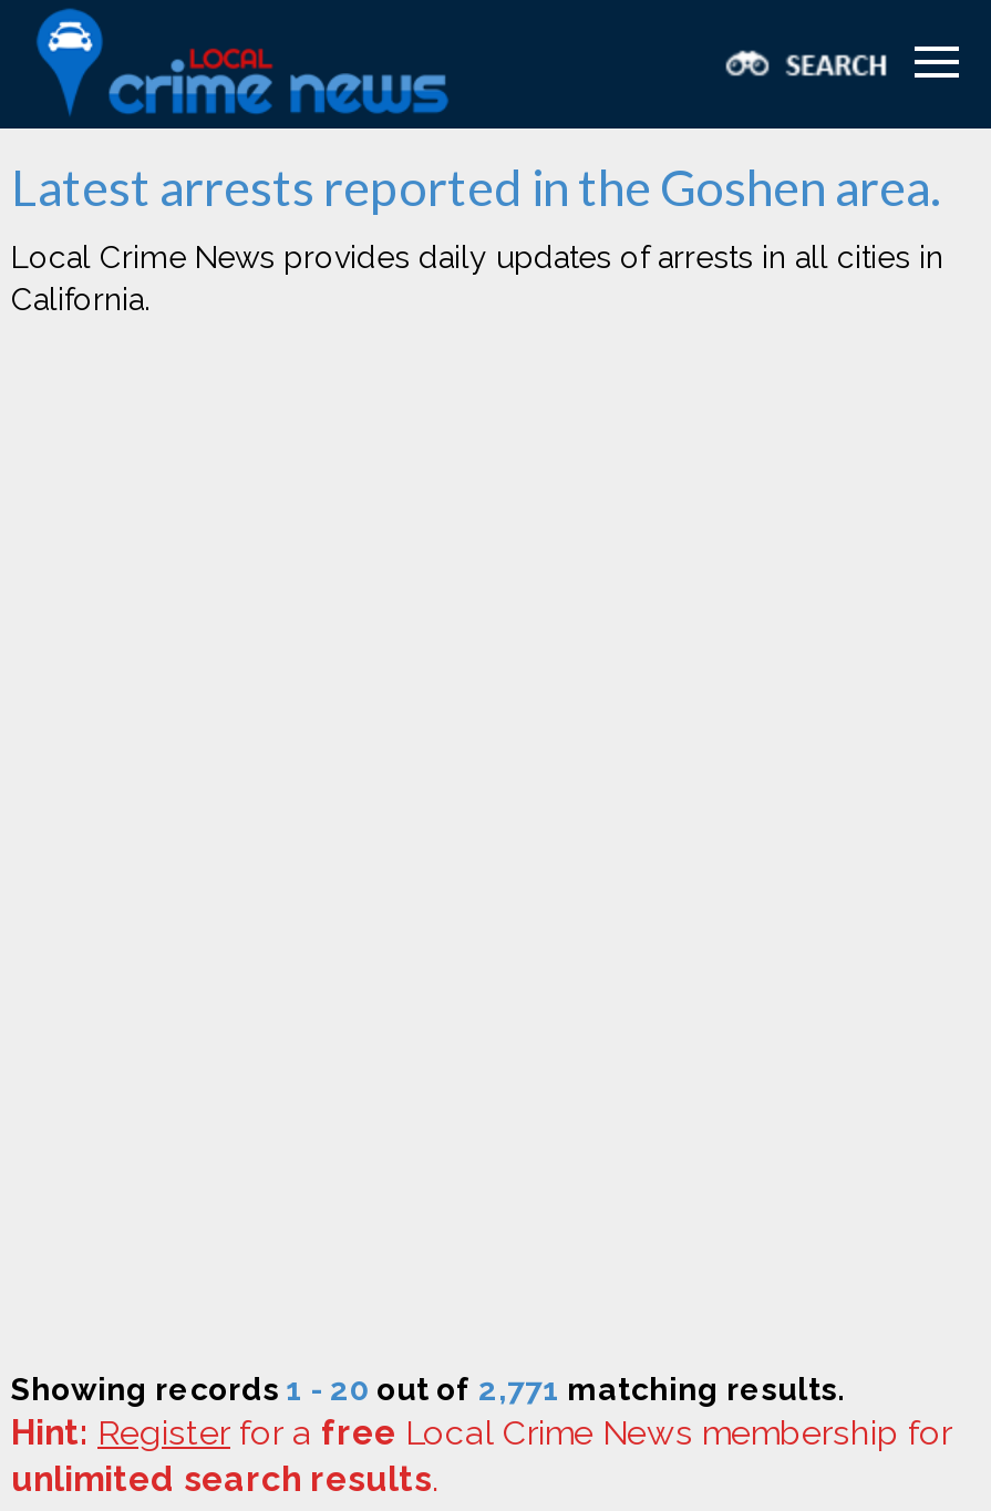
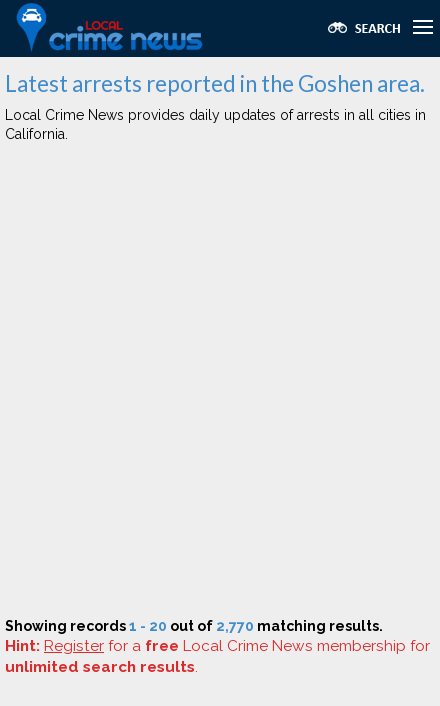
[11,1371,846,1407] Showing records 1 - 20 out of 2,771 matching results. -> [5,618,383,634] Showing records 1 - 20 out of 2,770 matching results.

